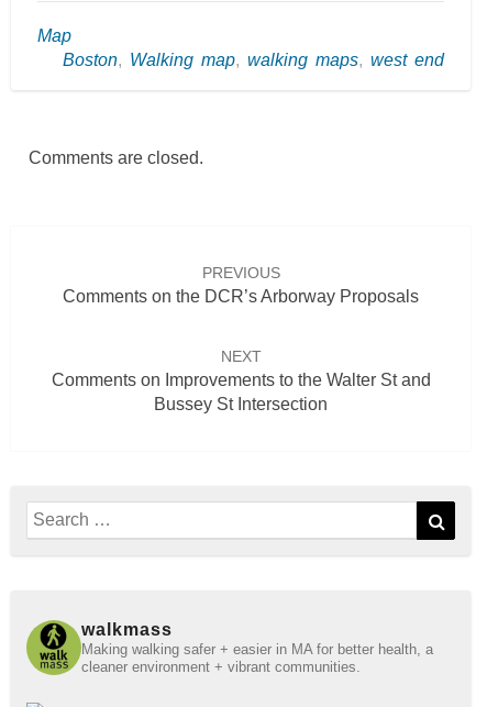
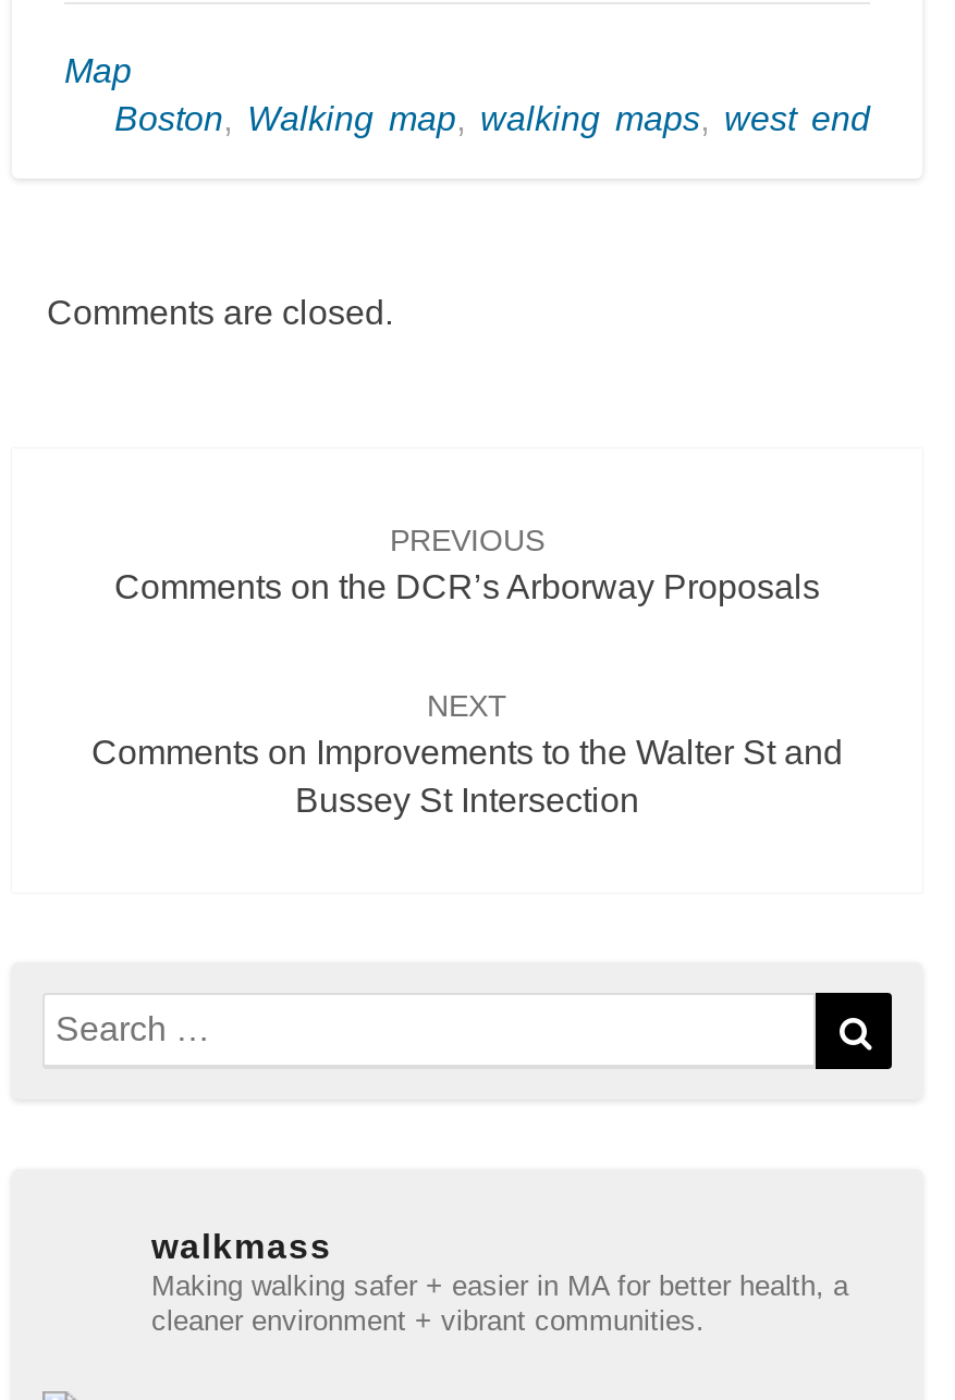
[25,619,78,676] [image] -> none

